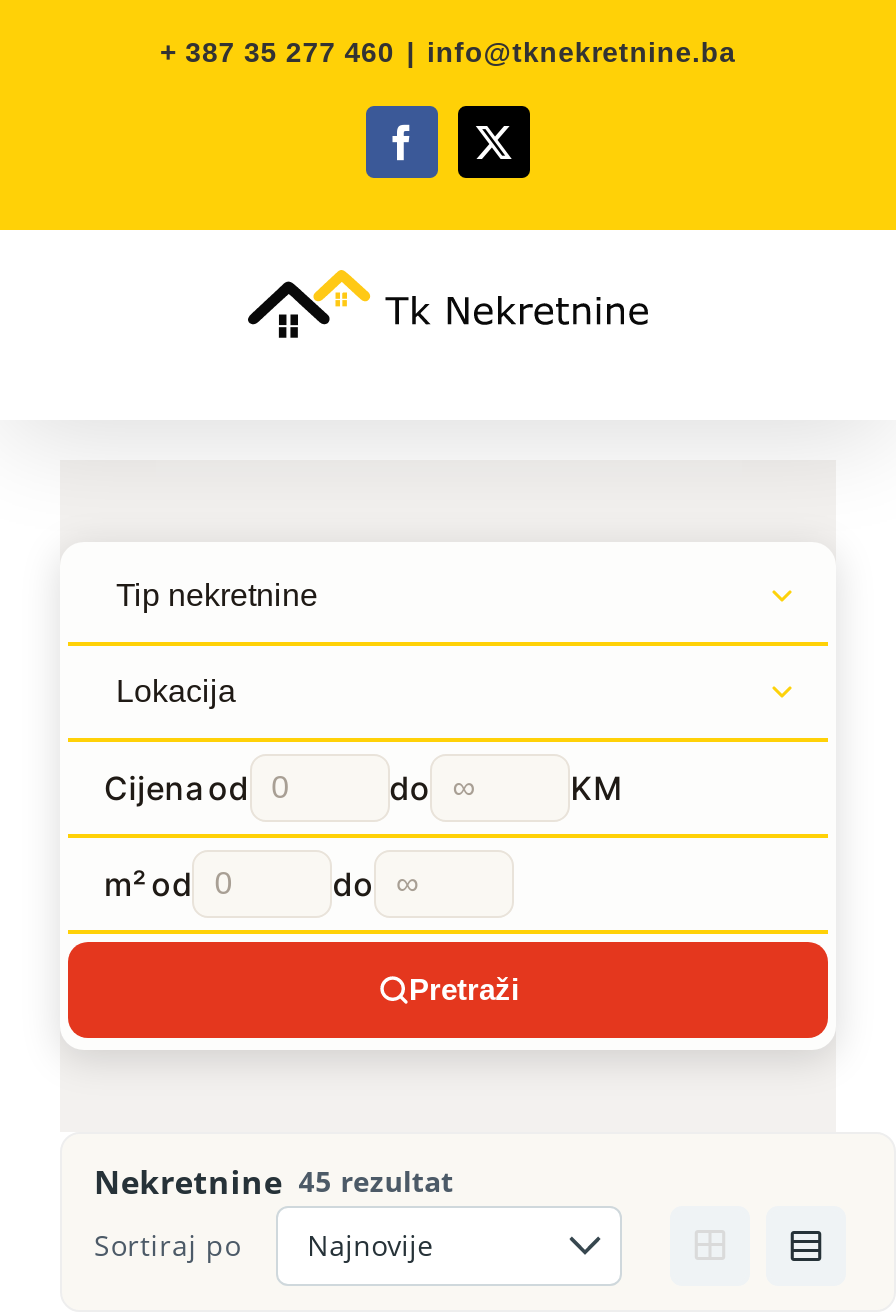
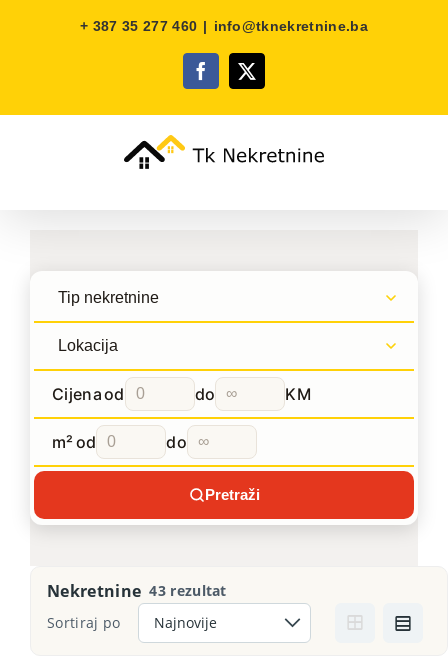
[94,1160,454,1204] Nekretnine 45 rezultat -> [47,580,227,602] Nekretnine 43 rezultat

